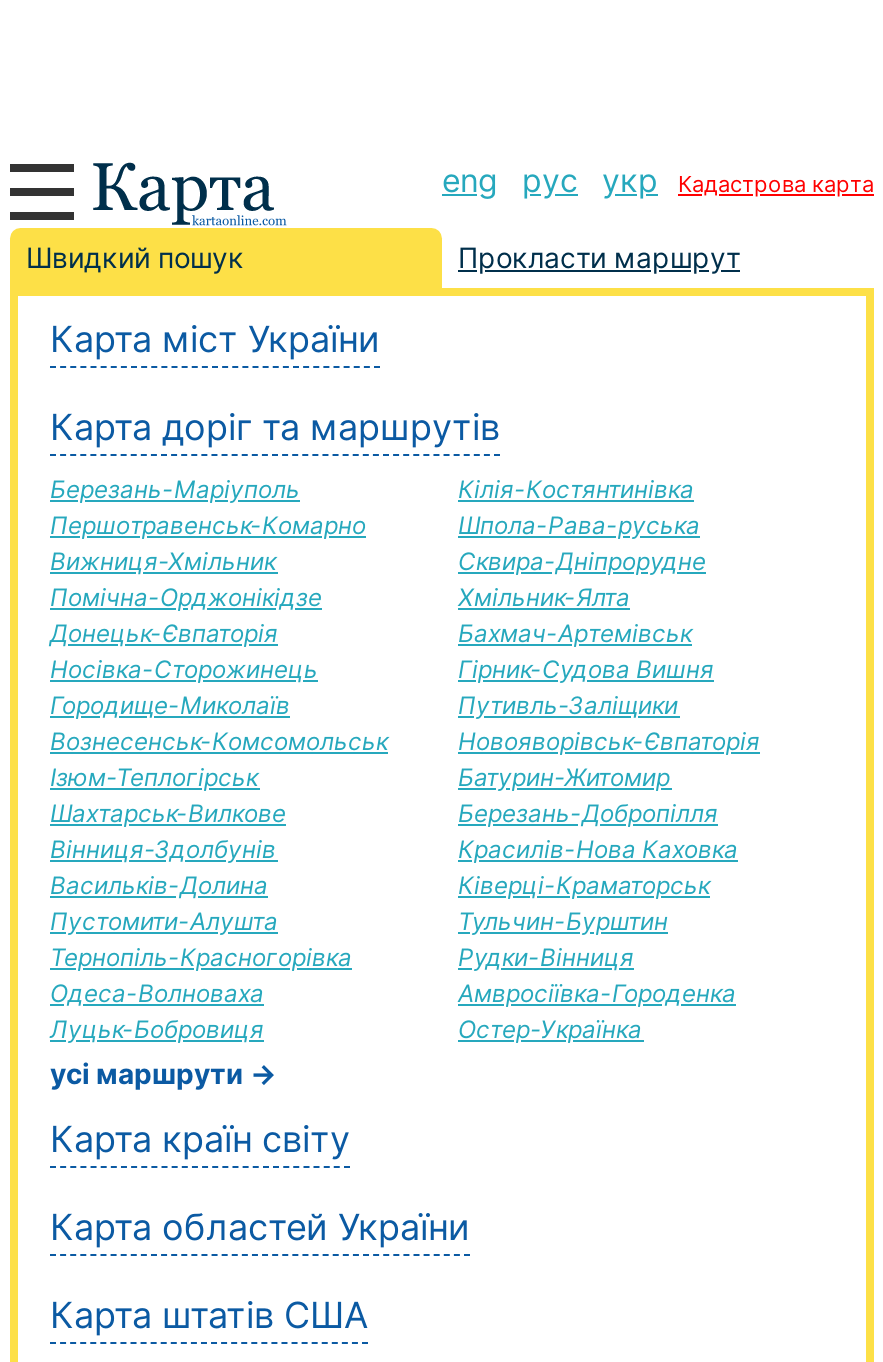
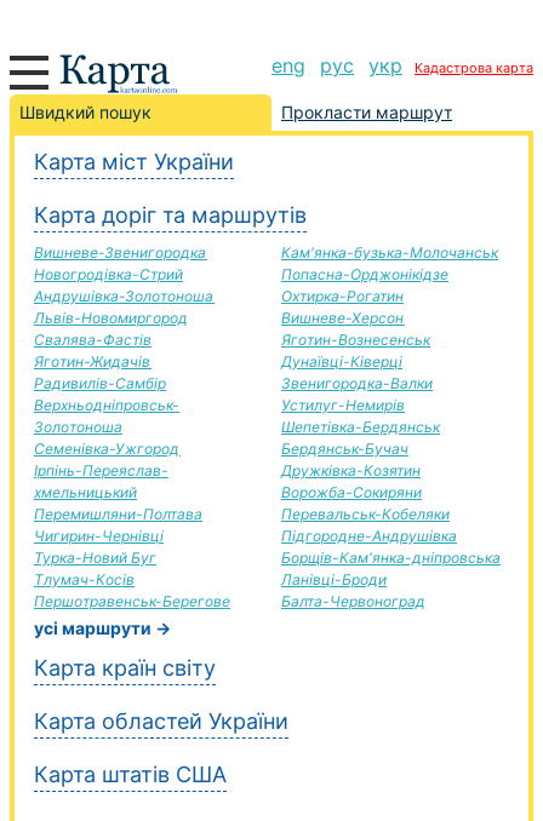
[50,474,388,1044] Березань-Маріуполь | Першотравенськ-Комарно | Вижниця-Хмільник | Помічна-Орджонікідзе | Донецьк-Євпаторія | Носівка-Сторожинець | Городище-Миколаїв | Вознесенськ-Комсомольськ | Ізюм-Теплогірськ | Шахтарськ-Вилкове | Вінниця-Здолбунів | Васильків-Долина | Пустомити-Алушта | Тернопіль-Красногорівка | Одеса-Волноваха | Луцьк-Бобровиця -> [34,243,230,610] Вишневе-Звенигородка | Новогродівка-Стрий | Андрушівка-Золотоноша | Львів-Новомиргород | Свалява-Фастів | Яготин-Жидачів | Радивилів-Самбір | Верхньодніпровськ- | Золотоноша | Семенівка-Ужгород | Ірпінь-Переяслав- | хмельницький | Перемишляни-Полтава | Чигирин-Чернівці | Турка-Новий Буг | Тлумач-Косів | Першотравенськ-Берегове
[458,474,760,1044] Кілія-Костянтинівка | Шпола-Рава-руська | Сквира-Дніпрорудне | Хмільник-Ялта | Бахмач-Артемівськ | Гірник-Судова Вишня | Путивль-Заліщики | Новояворівськ-Євпаторія | Батурин-Житомир | Березань-Добропілля | Красилів-Нова Каховка | Ківерці-Краматорськ | Тульчин-Бурштин | Рудки-Вінниця | Амвросіївка-Городенка | Остер-Українка -> [281,243,501,610] Кам'янка-бузька-Молочанськ | Попасна-Орджонікідзе | Охтирка-Рогатин | Вишневе-Херсон | Яготин-Вознесенськ | Дунаївці-Ківерці | Звенигородка-Валки | Устилуг-Немирів | Шепетівка-Бердянськ | Бердянськ-Бучач | Дружківка-Козятин | Ворожба-Сокиряни | Перевальськ-Кобеляки | Підгородне-Андрушівка | Борщів-Кам'янка-дніпровська | Ланівці-Броди | Балта-Червоноград

